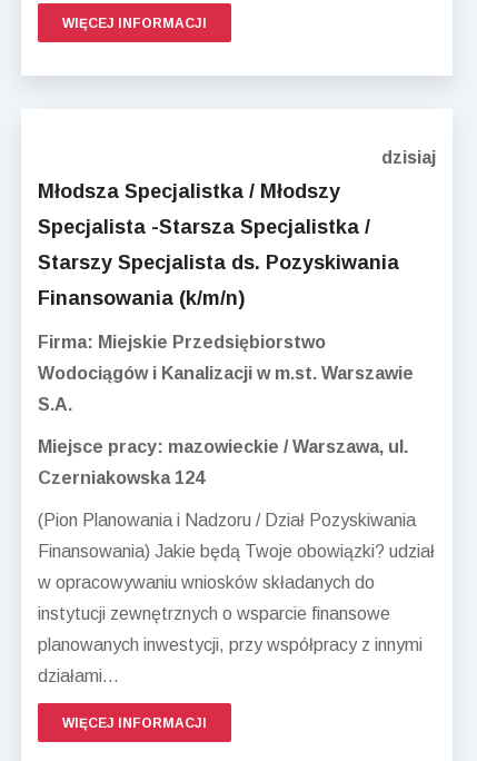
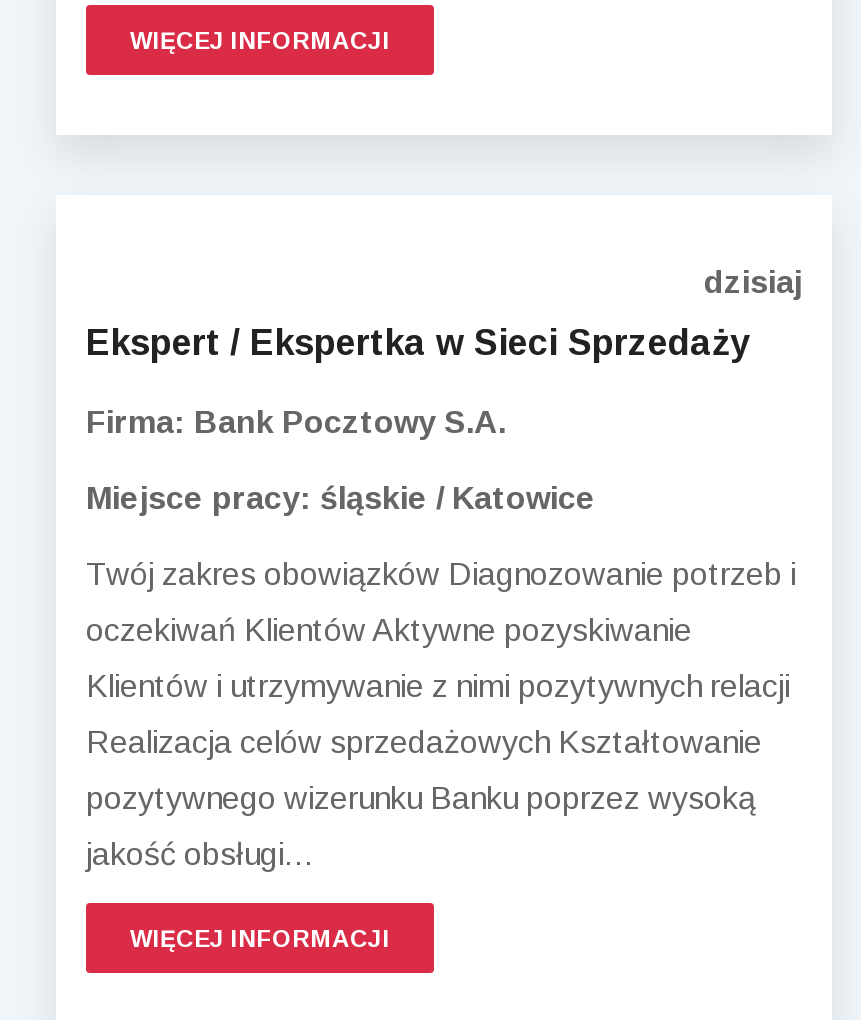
[38,180,435,685] Młodsza Specjalistka / Młodszy | Specjalista -Starsza Specjalistka / | Starszy Specjalista ds. Pozyskiwania | Finansowania (k/m/n) | Firma: Miejskie Przedsiębiorstwo | Wodociągów i Kanalizacji w m.st. Warszawie | S.A. | Miejsce pracy: mazowieckie / Warszawa, ul. | Czerniakowska 124 | (Pion Planowania i Nadzoru / Dział Pozyskiwania | Finansowania) Jakie będą Twoje obowiązki? udział | w opracowywaniu wniosków składanych do | instytucji zewnętrznych o wsparcie finansowe | planowanych inwestycji, przy współpracy z innymi | działami... -> [86,323,796,871] Ekspert / Ekspertka w Sieci Sprzedaży | Firma: Bank Pocztowy S.A. | Miejsce pracy: śląskie / Katowice | Twój zakres obowiązków Diagnozowanie potrzeb i | oczekiwań Klientów Aktywne pozyskiwanie | Klientów i utrzymywanie z nimi pozytywnych relacji | Realizacja celów sprzedażowych Kształtowanie | pozytywnego wizerunku Banku poprzez wysoką | jakość obsługi...

